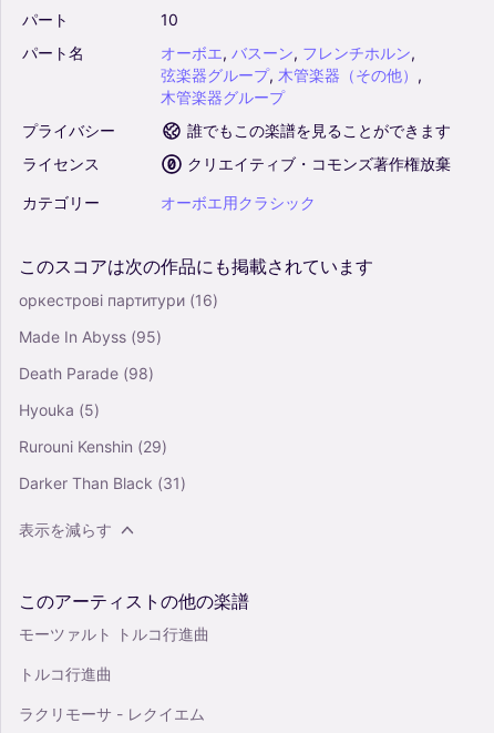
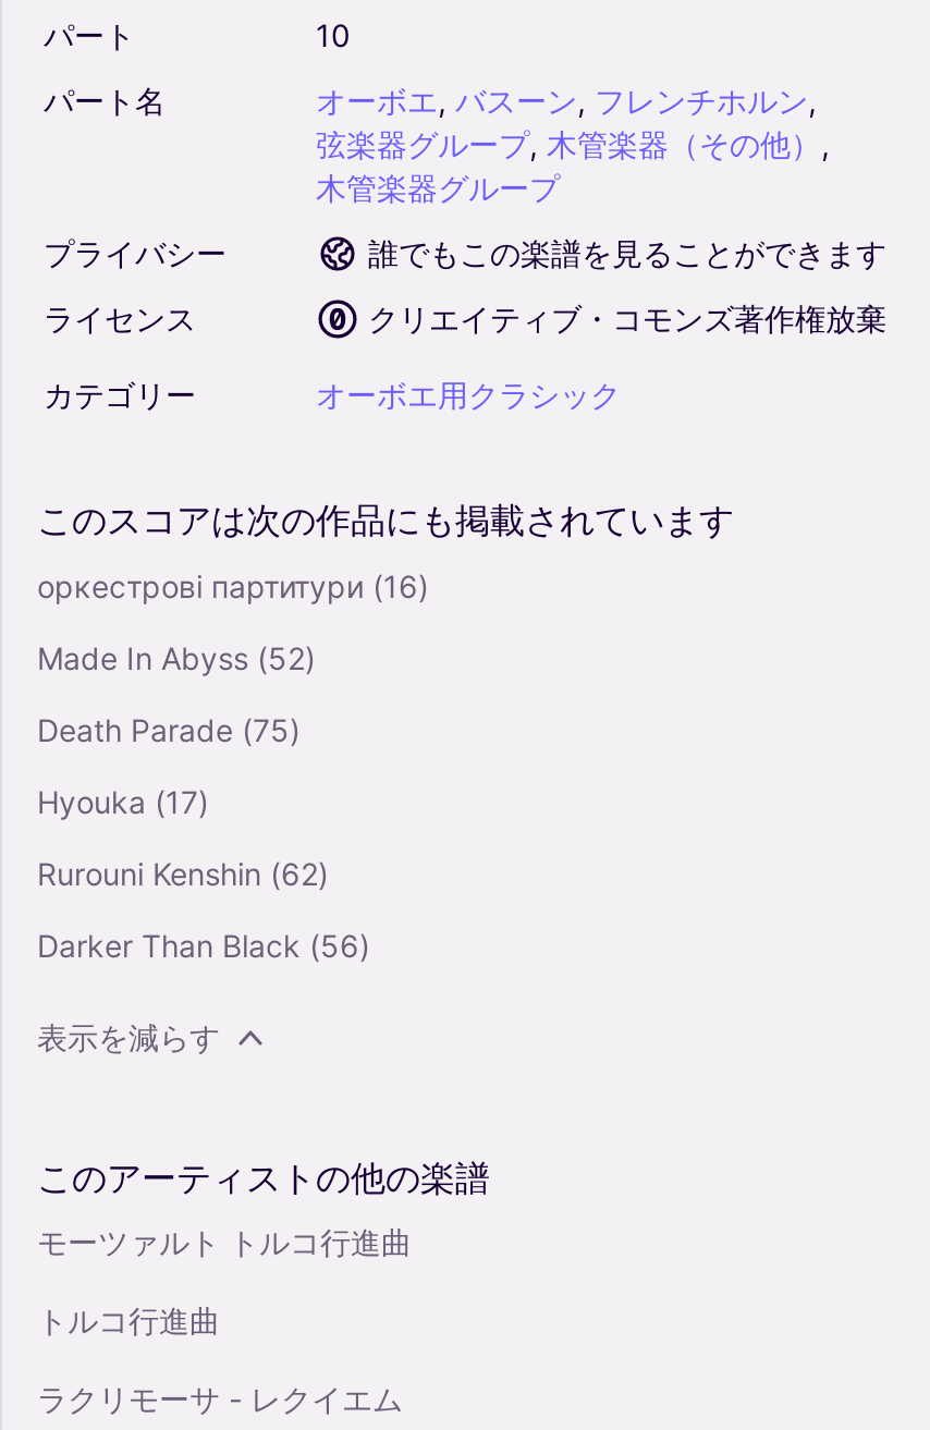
[19,327,162,346] Made In Abyss (95) -> [37,639,316,676] Made In Abyss (52)
[19,364,154,382] Death Parade (98) -> [37,711,301,748] Death Parade (75)
[19,400,100,419] Hyouka (5) -> [37,783,209,820] Hyouka (17)
[19,437,167,456] Rurouni Kenshin (29) -> [37,855,329,892] Rurouni Kenshin (62)
[19,473,186,492] Darker Than Black (31) -> [37,926,370,963] Darker Than Black (56)

